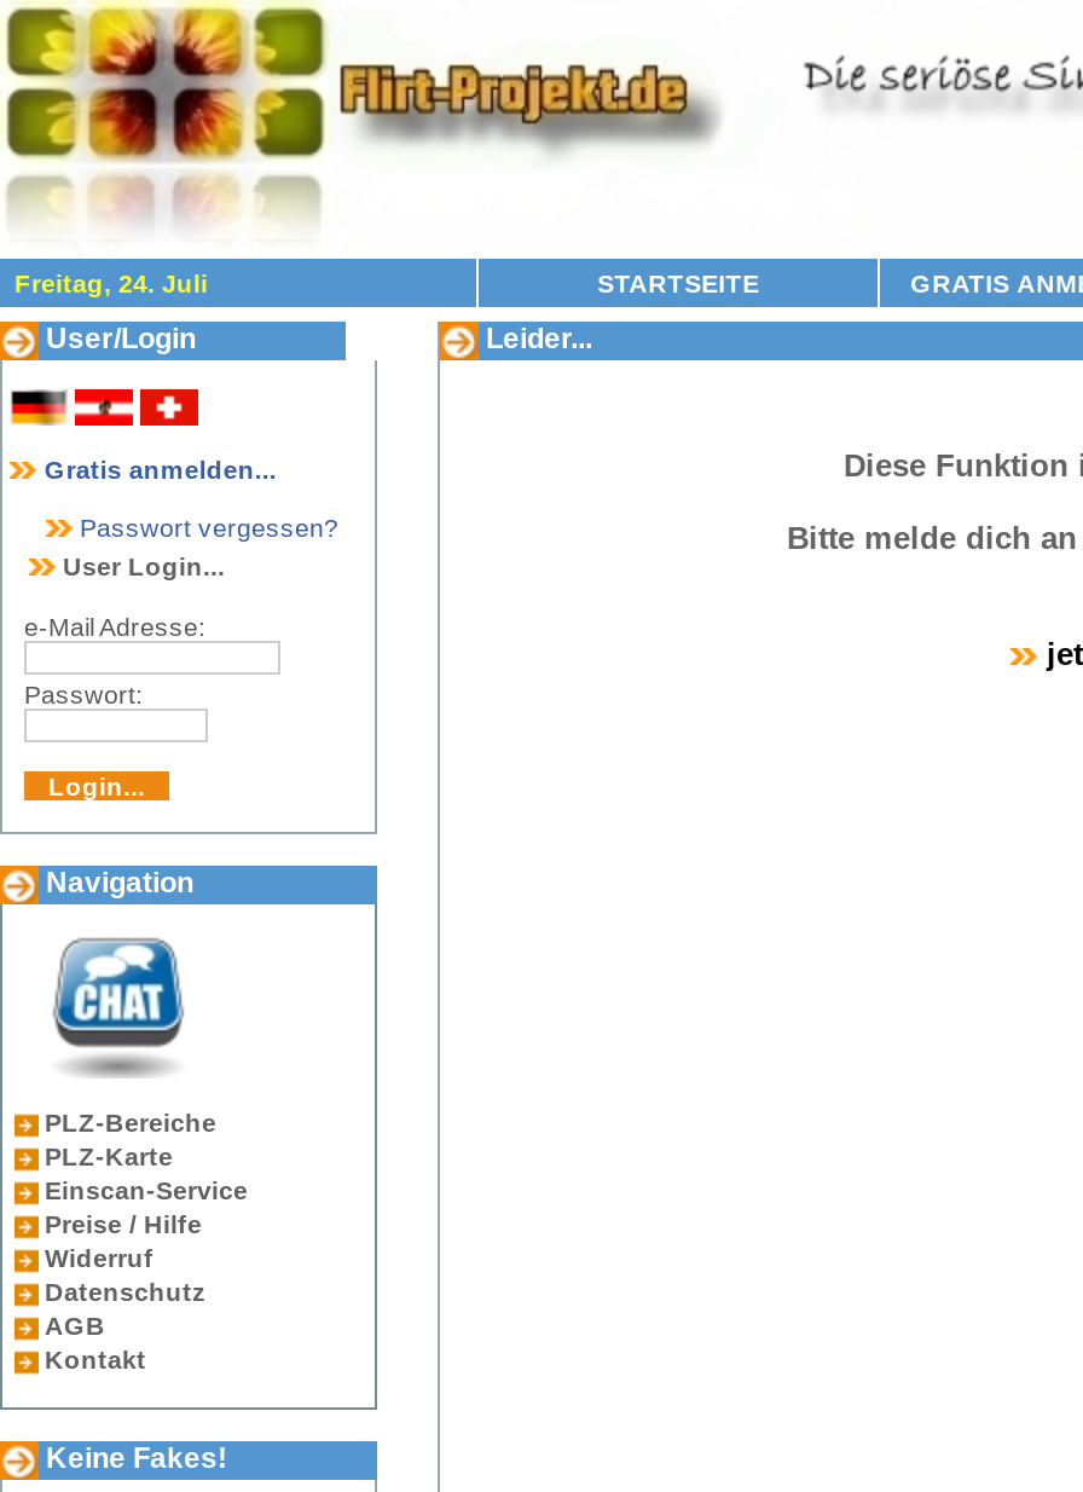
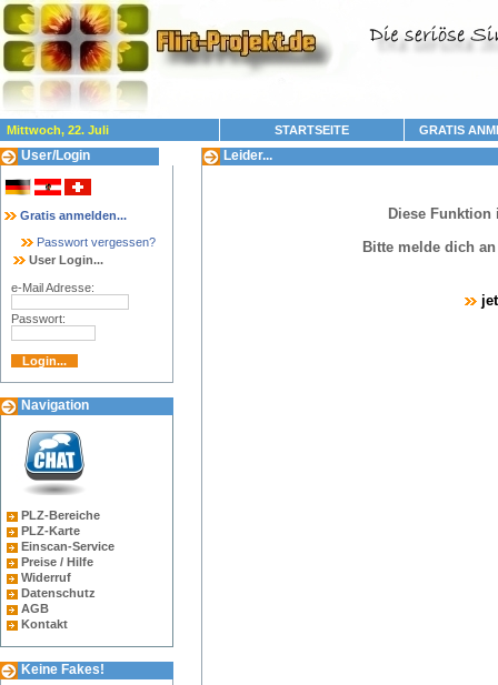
[15,268,208,297] Freitag, 24. Juli -> [7,123,109,137] Mittwoch, 22. Juli

